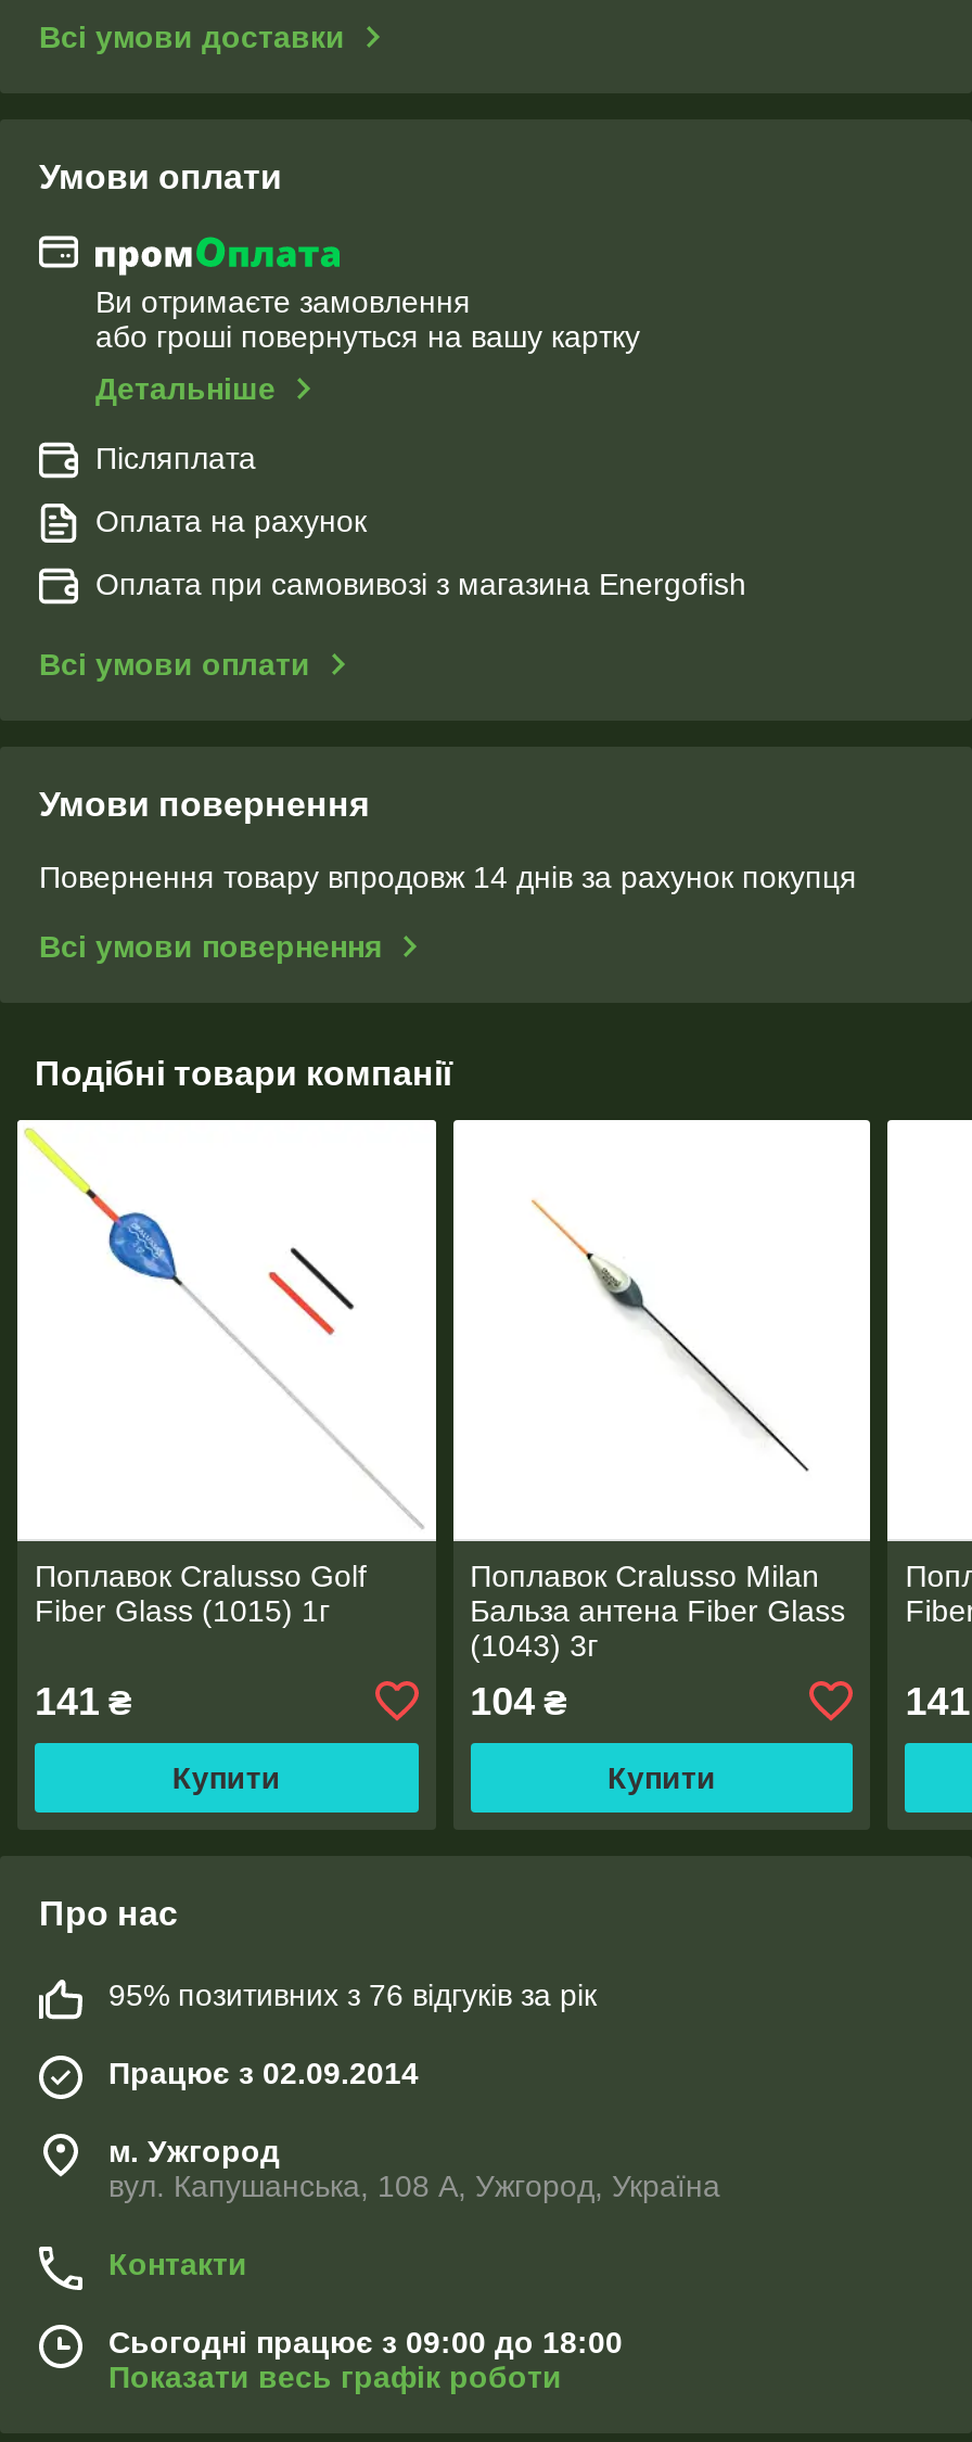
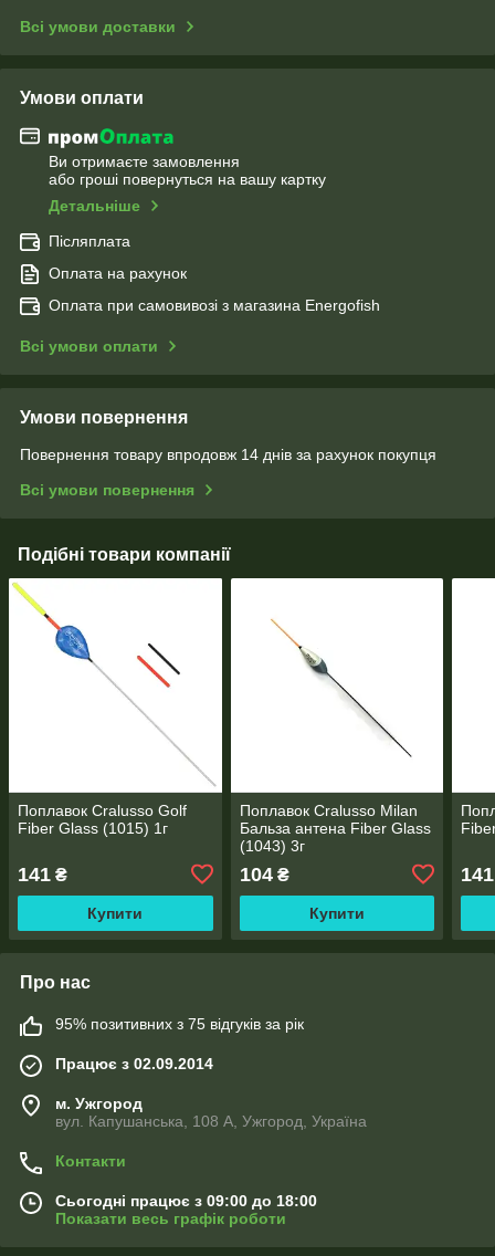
[108,1977,597,2012] 95% позитивних з 76 відгуків за рік -> [55,1015,304,1032] 95% позитивних з 75 відгуків за рік

